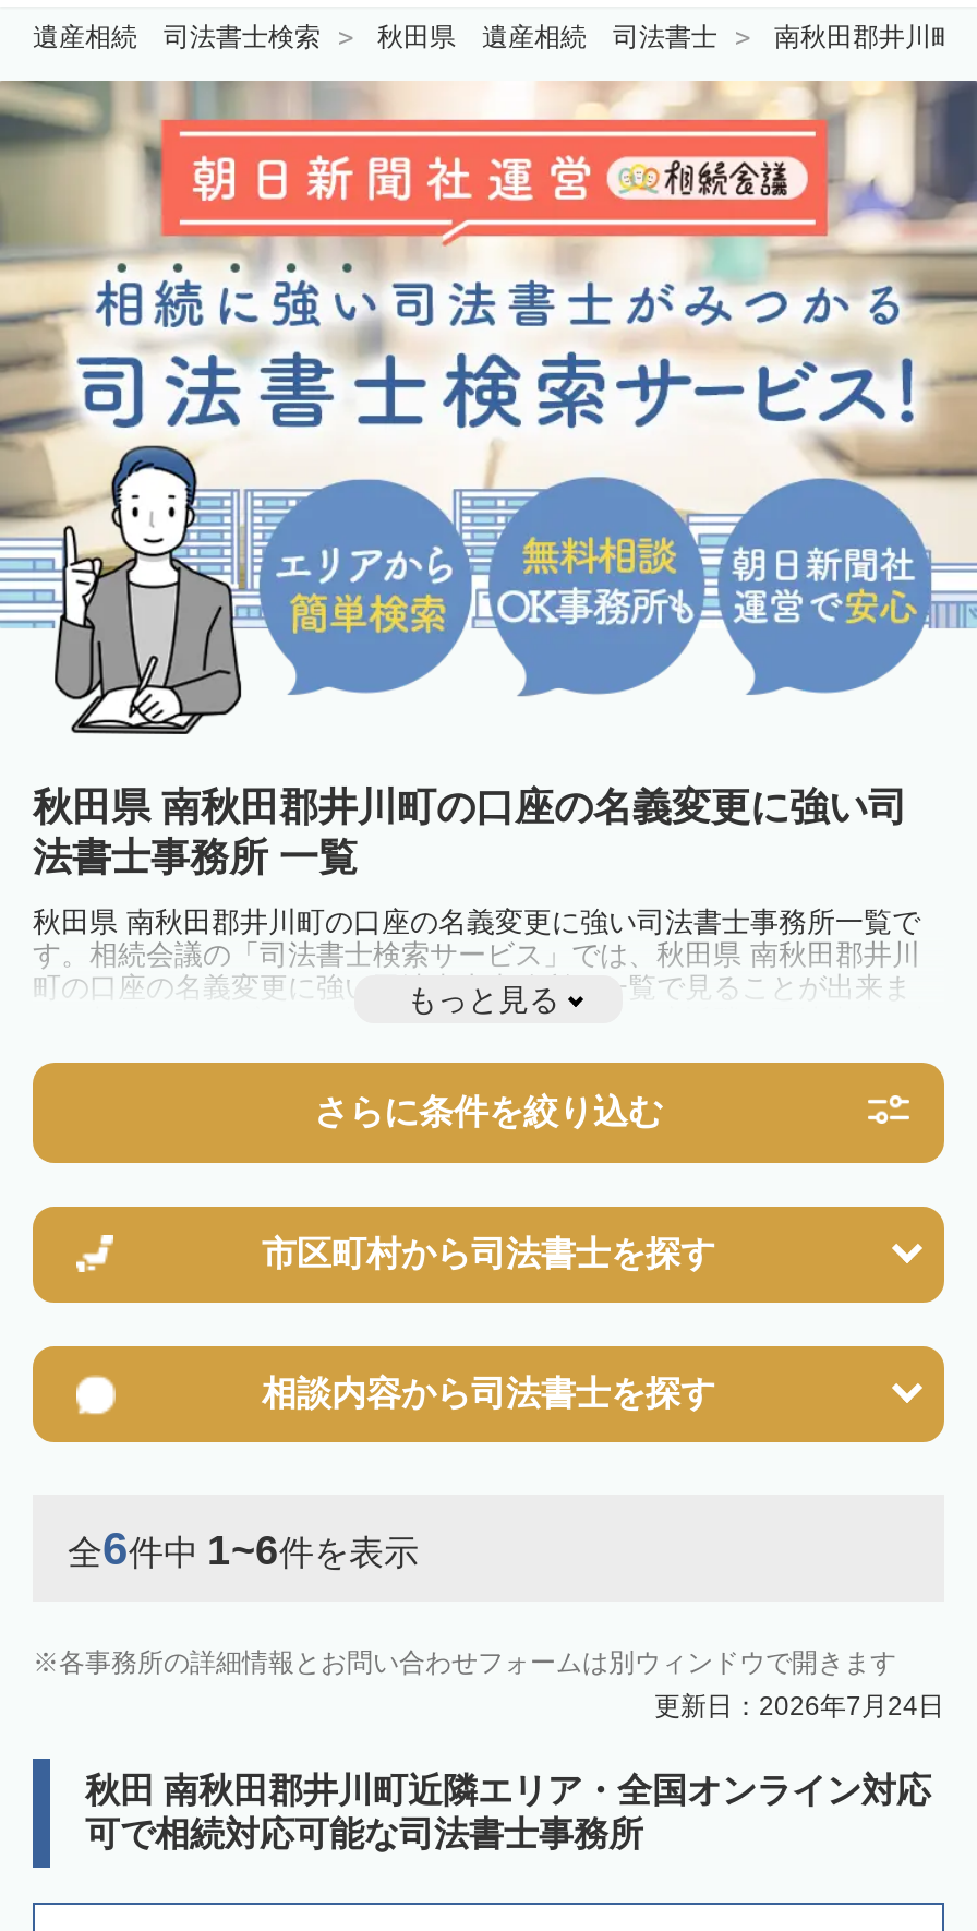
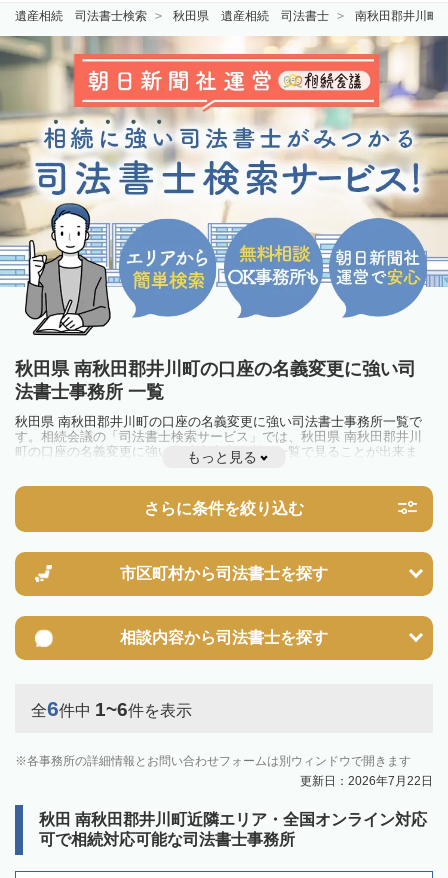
[654,1691,944,1722] 更新日：2026年7月24日 -> [300,774,433,788] 更新日：2026年7月22日

